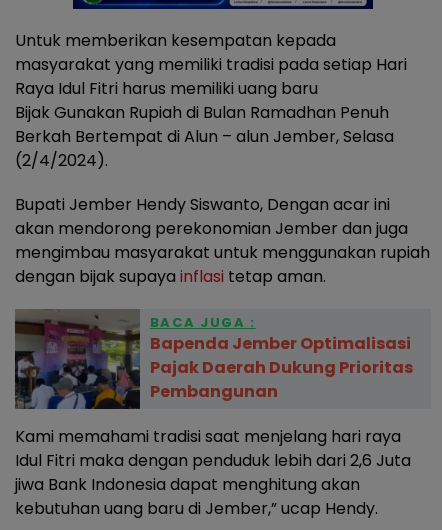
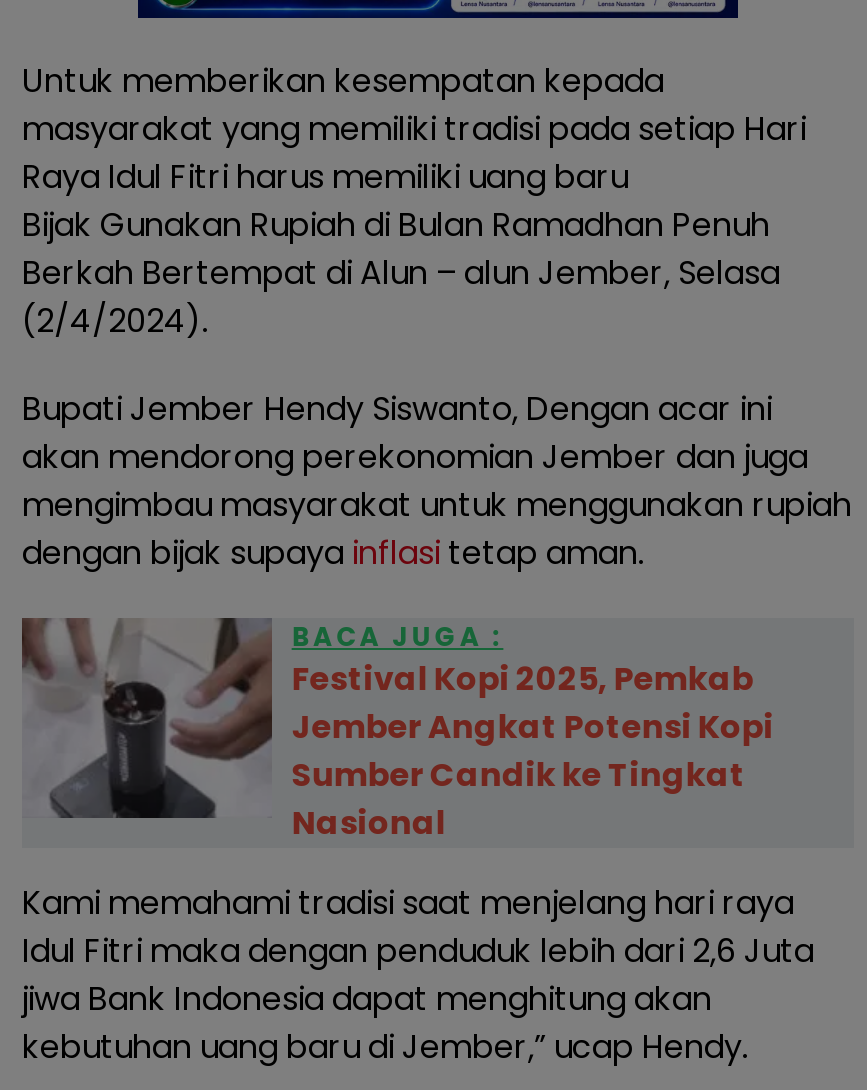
[14,308,413,410] [image] | Bapenda Jember Optimalisasi | Pajak Daerah Dukung Prioritas | Pembangunan -> [22,618,774,845] [image] | Festival Kopi 2025, Pemkab | Jember Angkat Potensi Kopi | Sumber Candik ke Tingkat | Nasional

